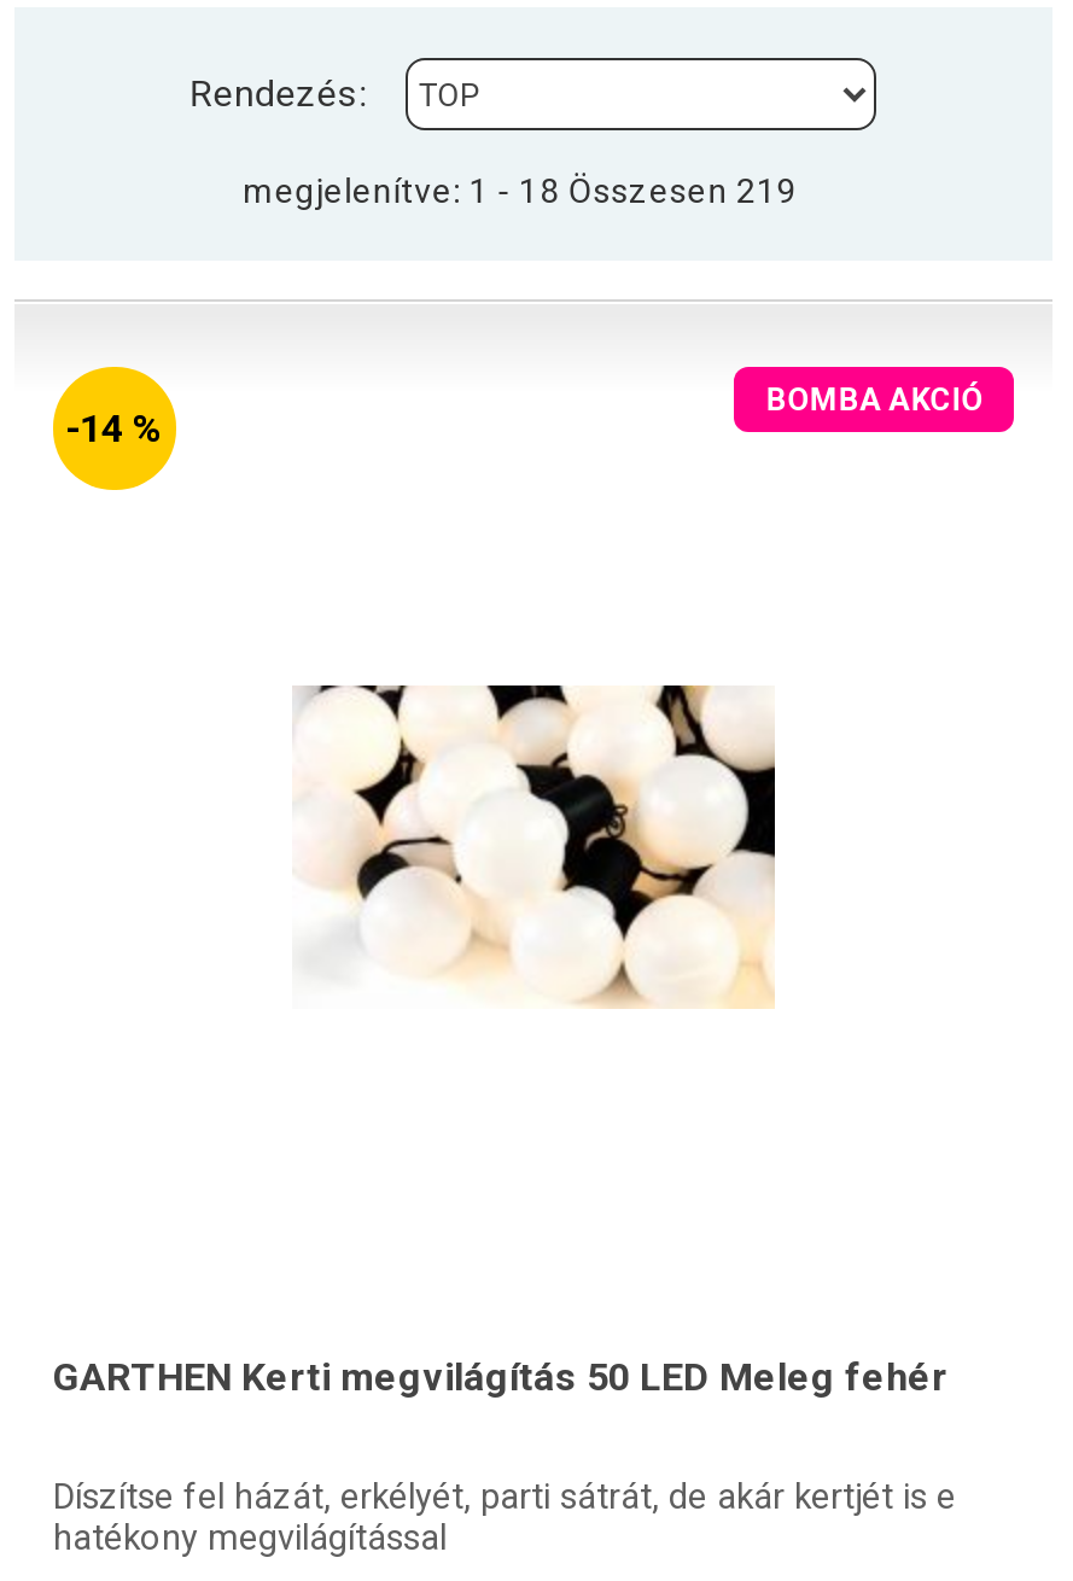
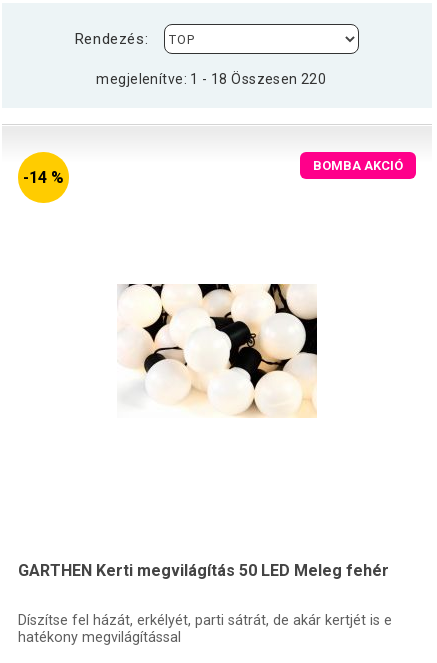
[243,171,797,209] megjelenítve: 1 - 18 Összesen 219 -> [96,71,326,87] megjelenítve: 1 - 18 Összesen 220

